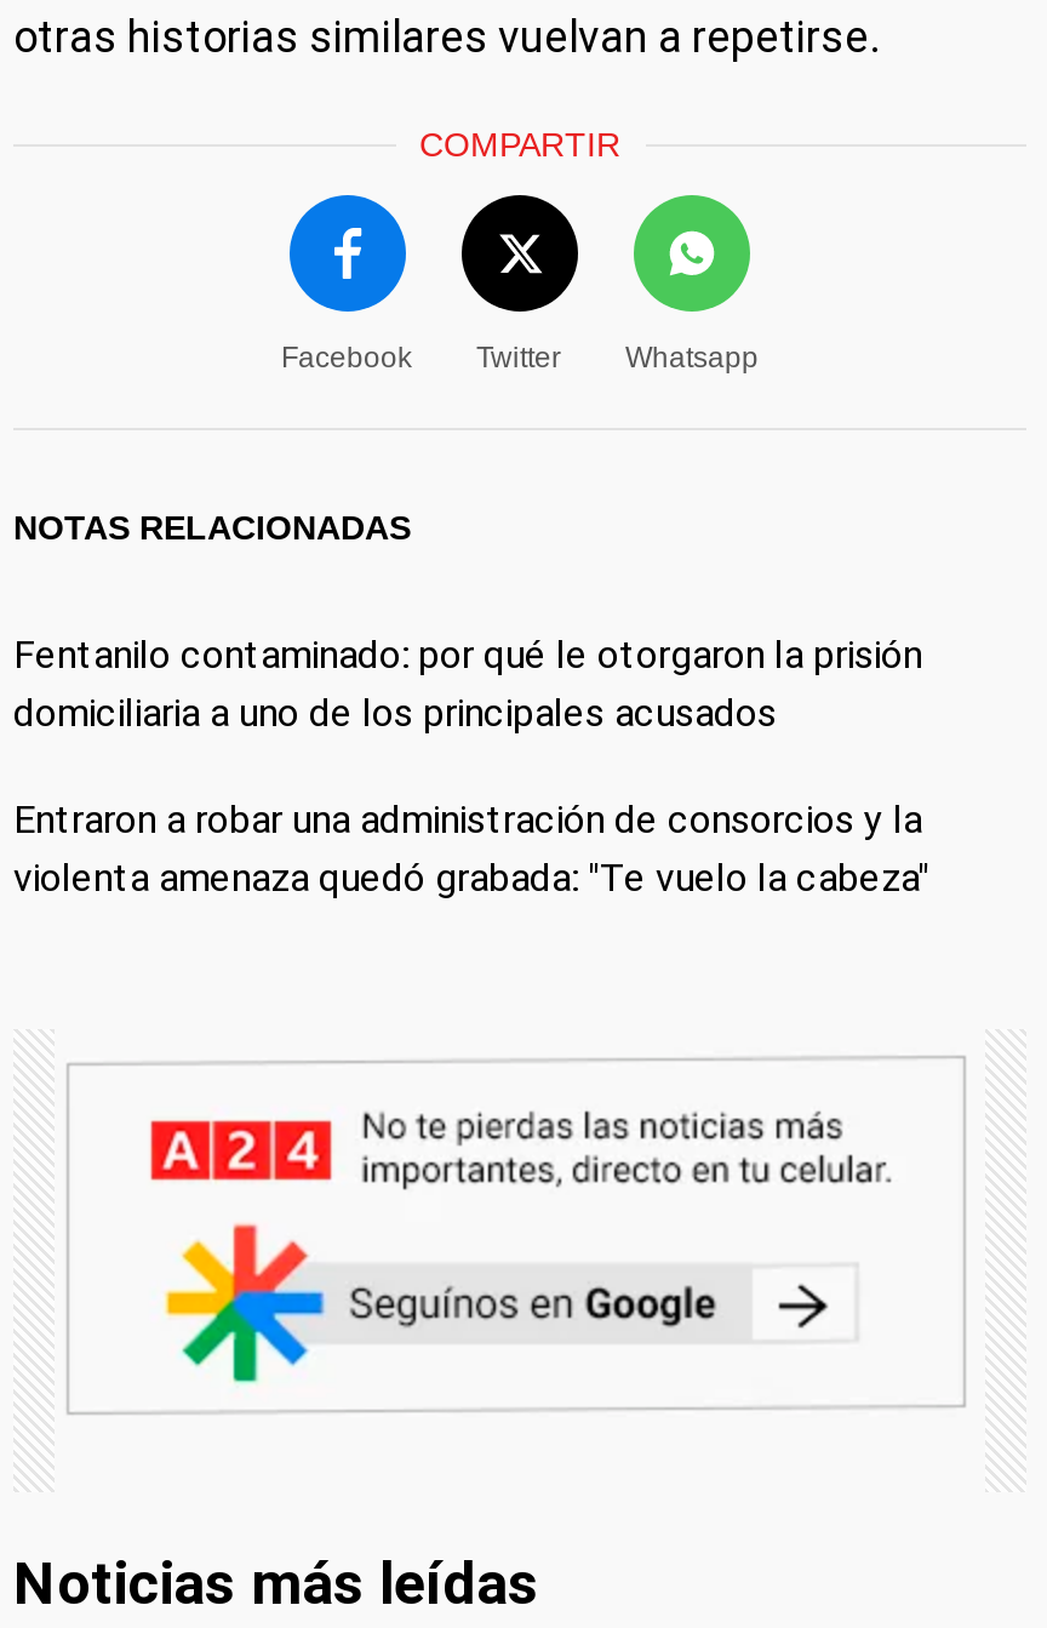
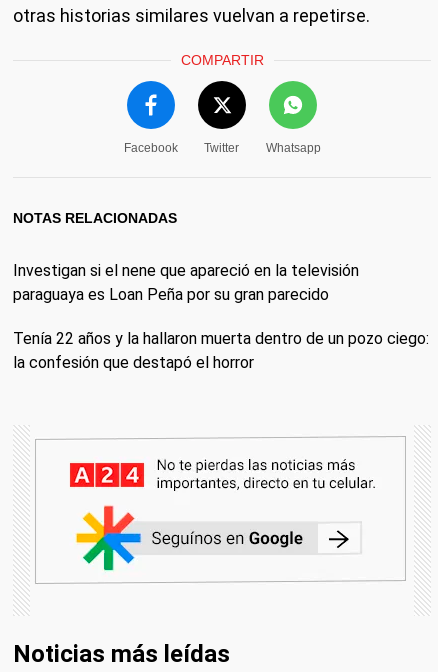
[13,632,922,736] Fentanilo contaminado: por qué le otorgaron la prisión | domiciliaria a uno de los principales acusados -> [13,261,359,304] Investigan si el nene que apareció en la televisión | paraguaya es Loan Peña por su gran parecido
[13,796,929,901] Entraron a robar una administración de consorcios y la | violenta amenaza quedó grabada: "Te vuelo la cabeza" -> [13,329,429,372] Tenía 22 años y la hallaron muerta dentro de un pozo ciego: | la confesión que destapó el horror

